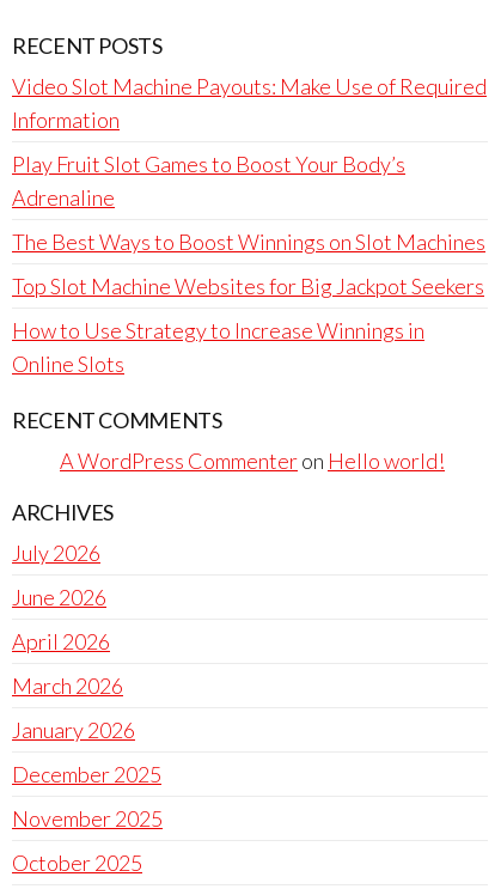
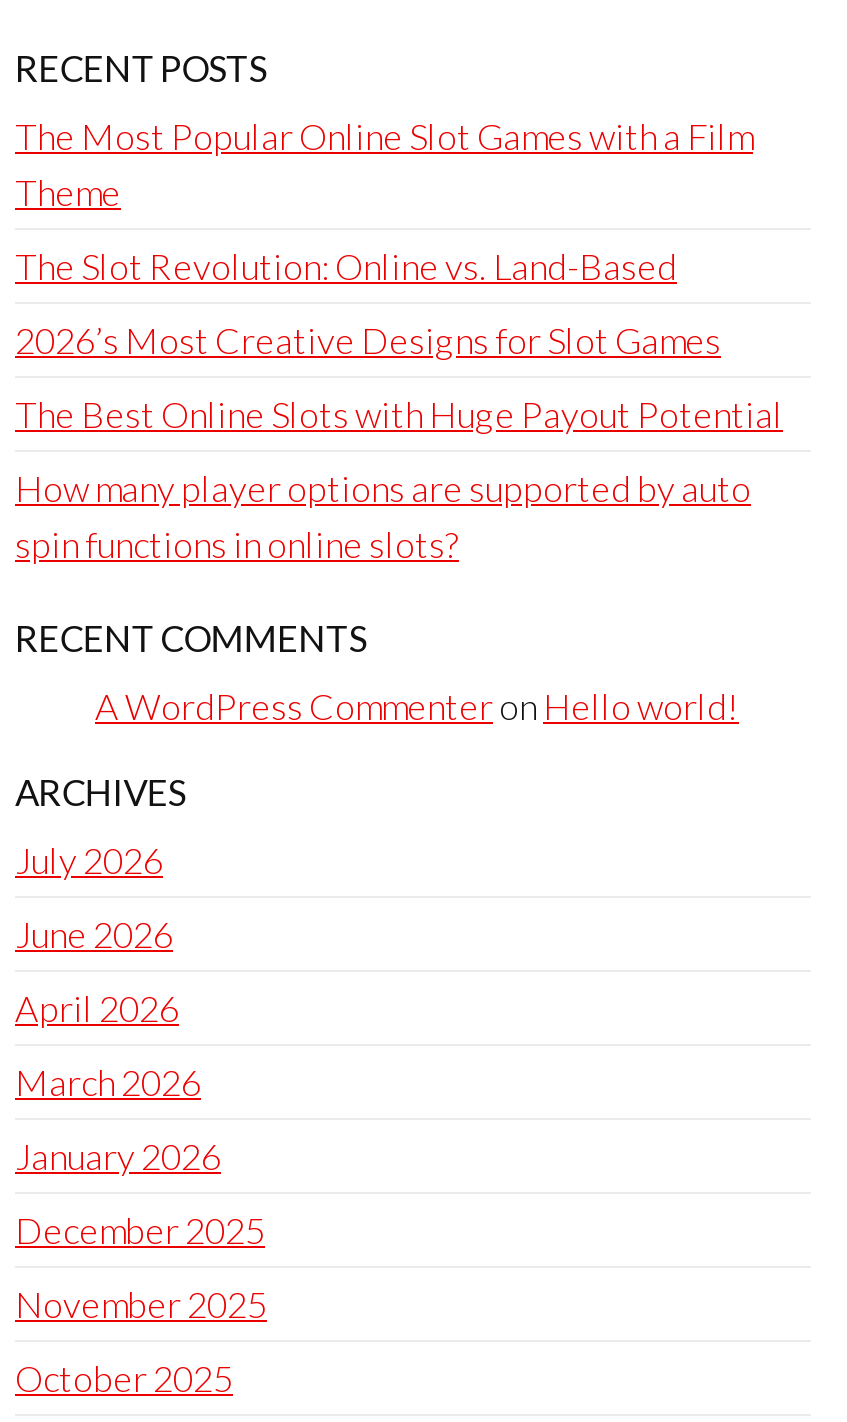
[12,73,487,133] Video Slot Machine Payouts: Make Use of Required | Information -> [15,114,753,214] The Most Popular Online Slot Games with a Film | Theme
[12,151,405,211] Play Fruit Slot Games to Boost Your Body’s | Adrenaline -> [15,244,677,288] The Slot Revolution: Online vs. Land-Based
[12,229,485,255] The Best Ways to Boost Winnings on Slot Machines -> [15,318,721,362] 2026’s Most Creative Designs for Slot Games
[12,273,484,299] Top Slot Machine Websites for Big Jackpot Seekers -> [15,392,783,436] The Best Online Slots with Huge Payout Potential
[12,317,424,377] How to Use Strategy to Increase Winnings in | Online Slots -> [15,466,751,566] How many player options are supported by auto | spin functions in online slots?

